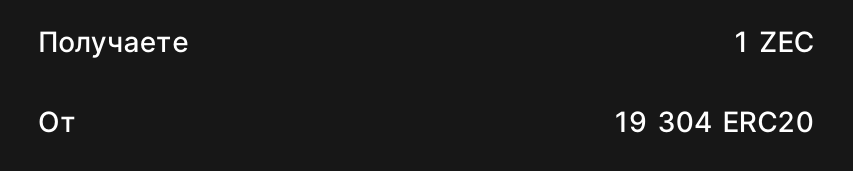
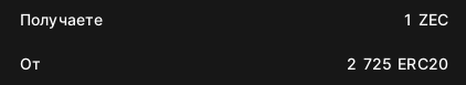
[615,104,814,138] 19 304 ERC20 -> [347,54,448,73] 2 725 ERC20

